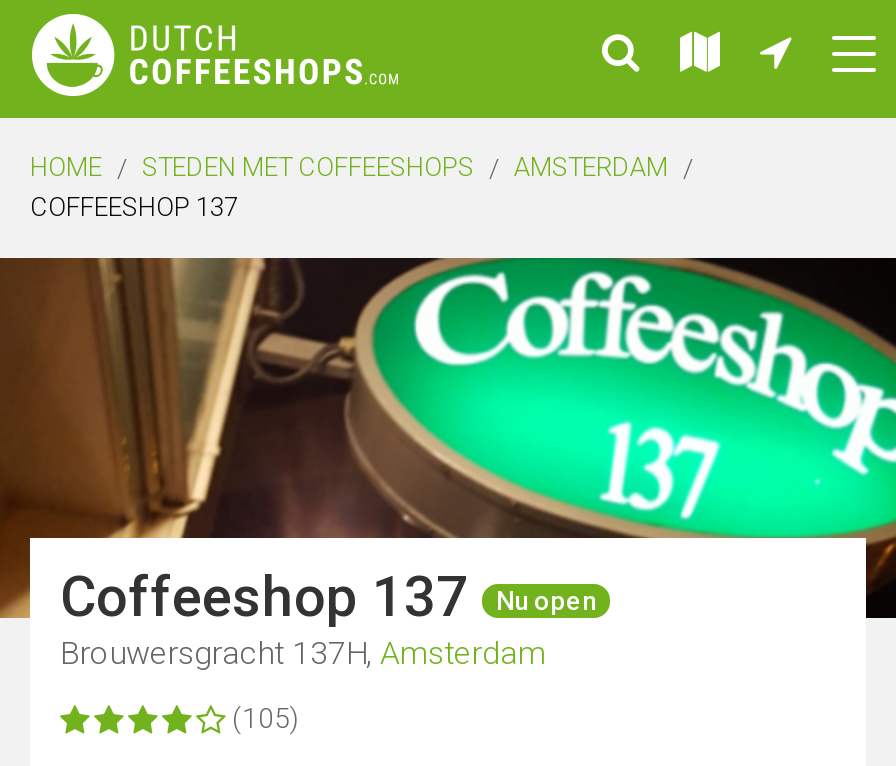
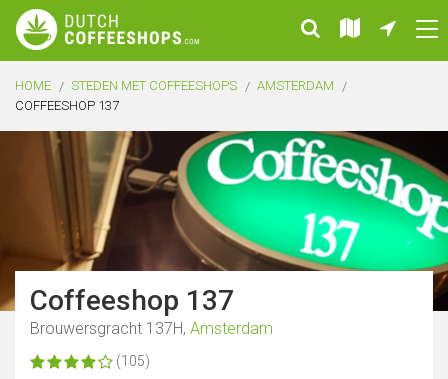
[60,564,596,630] Coffeeshop 137 Nu open -> [30,284,234,317] Coffeeshop 137

